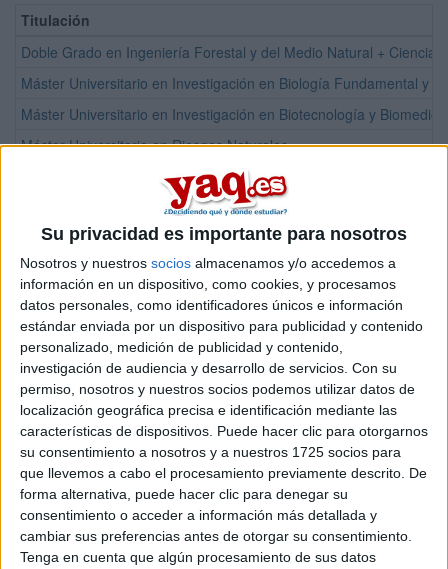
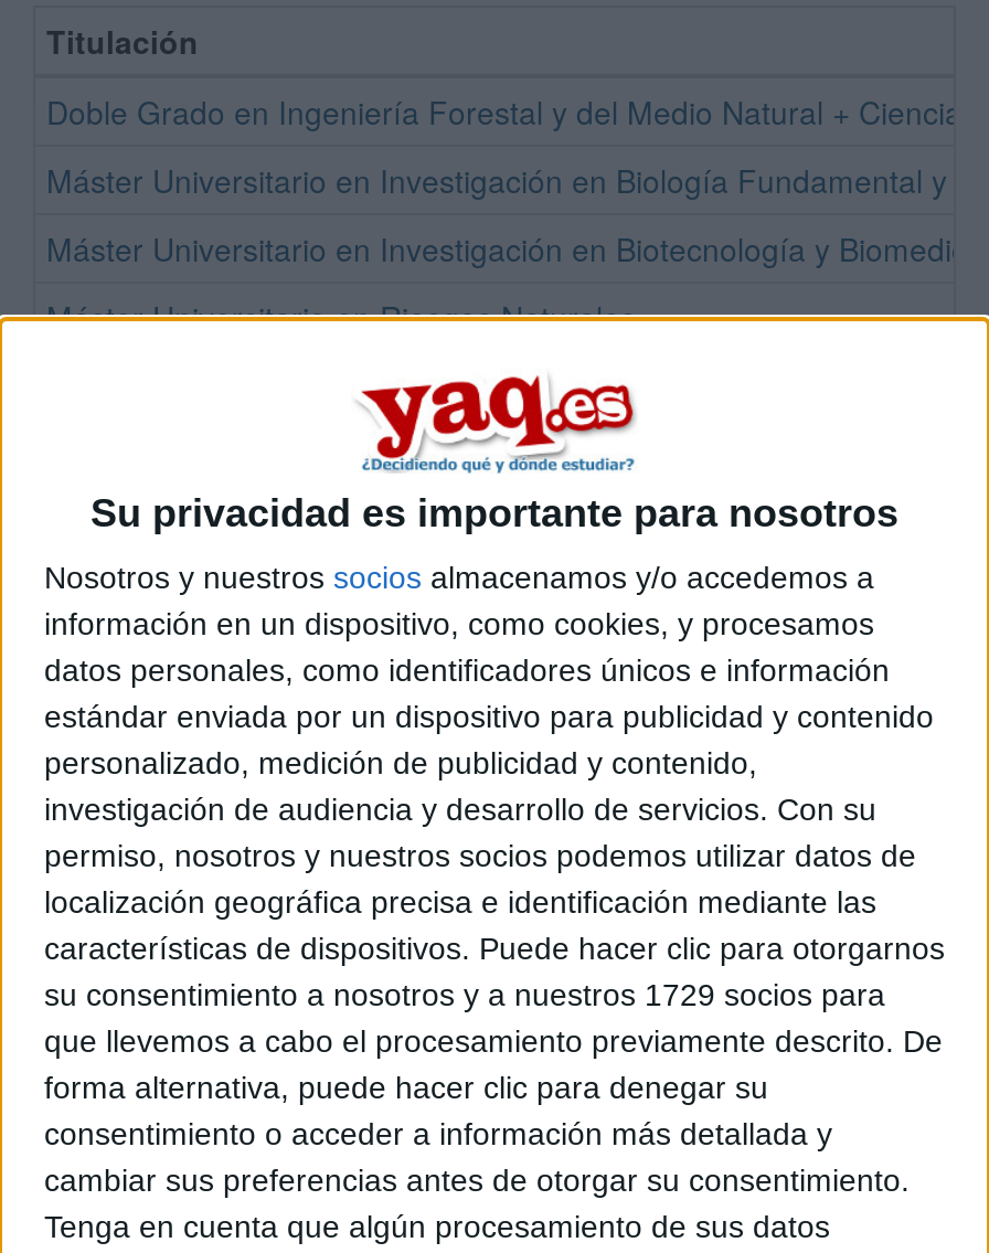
[20,444,401,460] su consentimiento a nosotros y a nuestros 1725 socios para -> [44,977,885,1012] su consentimiento a nosotros y a nuestros 1729 socios para

